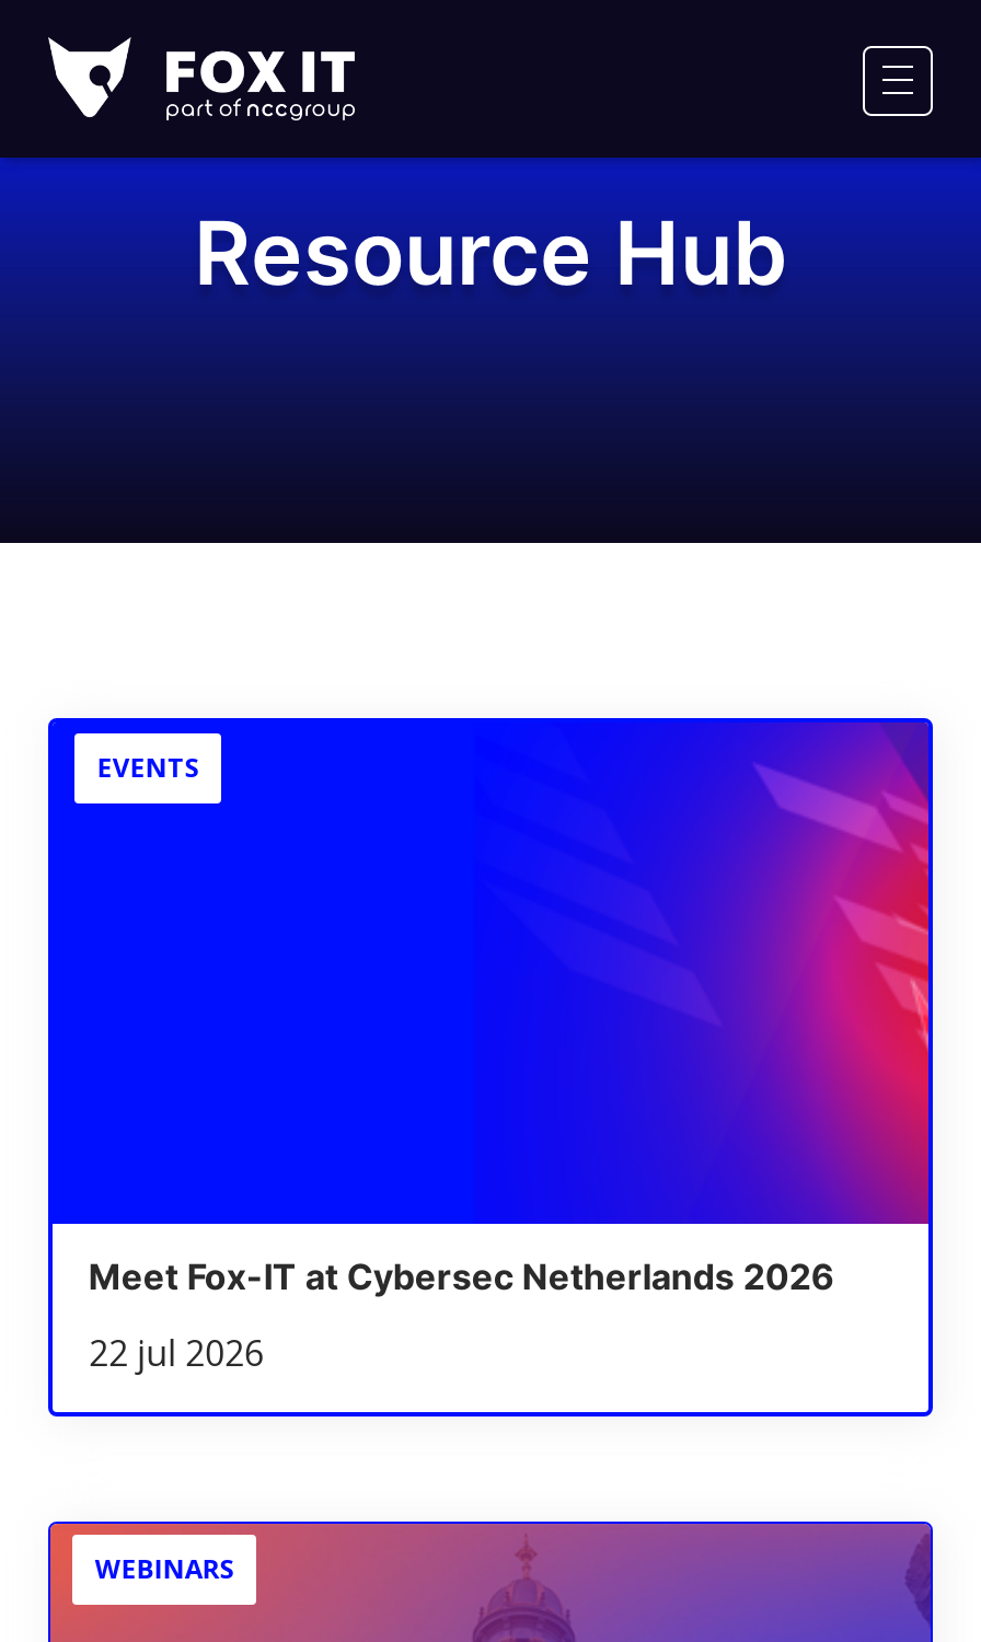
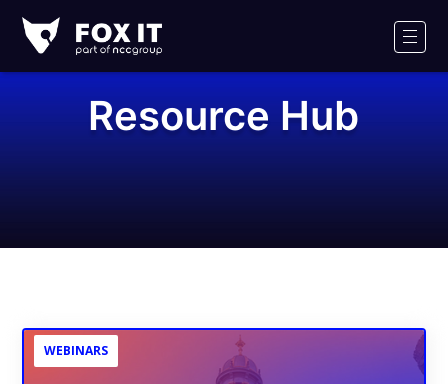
[48,720,933,1419] [image] | EVENTS -> none
[88,1254,835,1377] Meet Fox-IT at Cybersec Netherlands 2026 | 22 jul 2026 -> none

